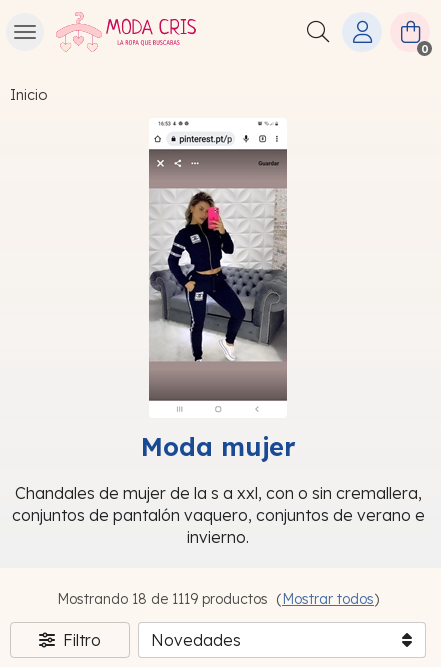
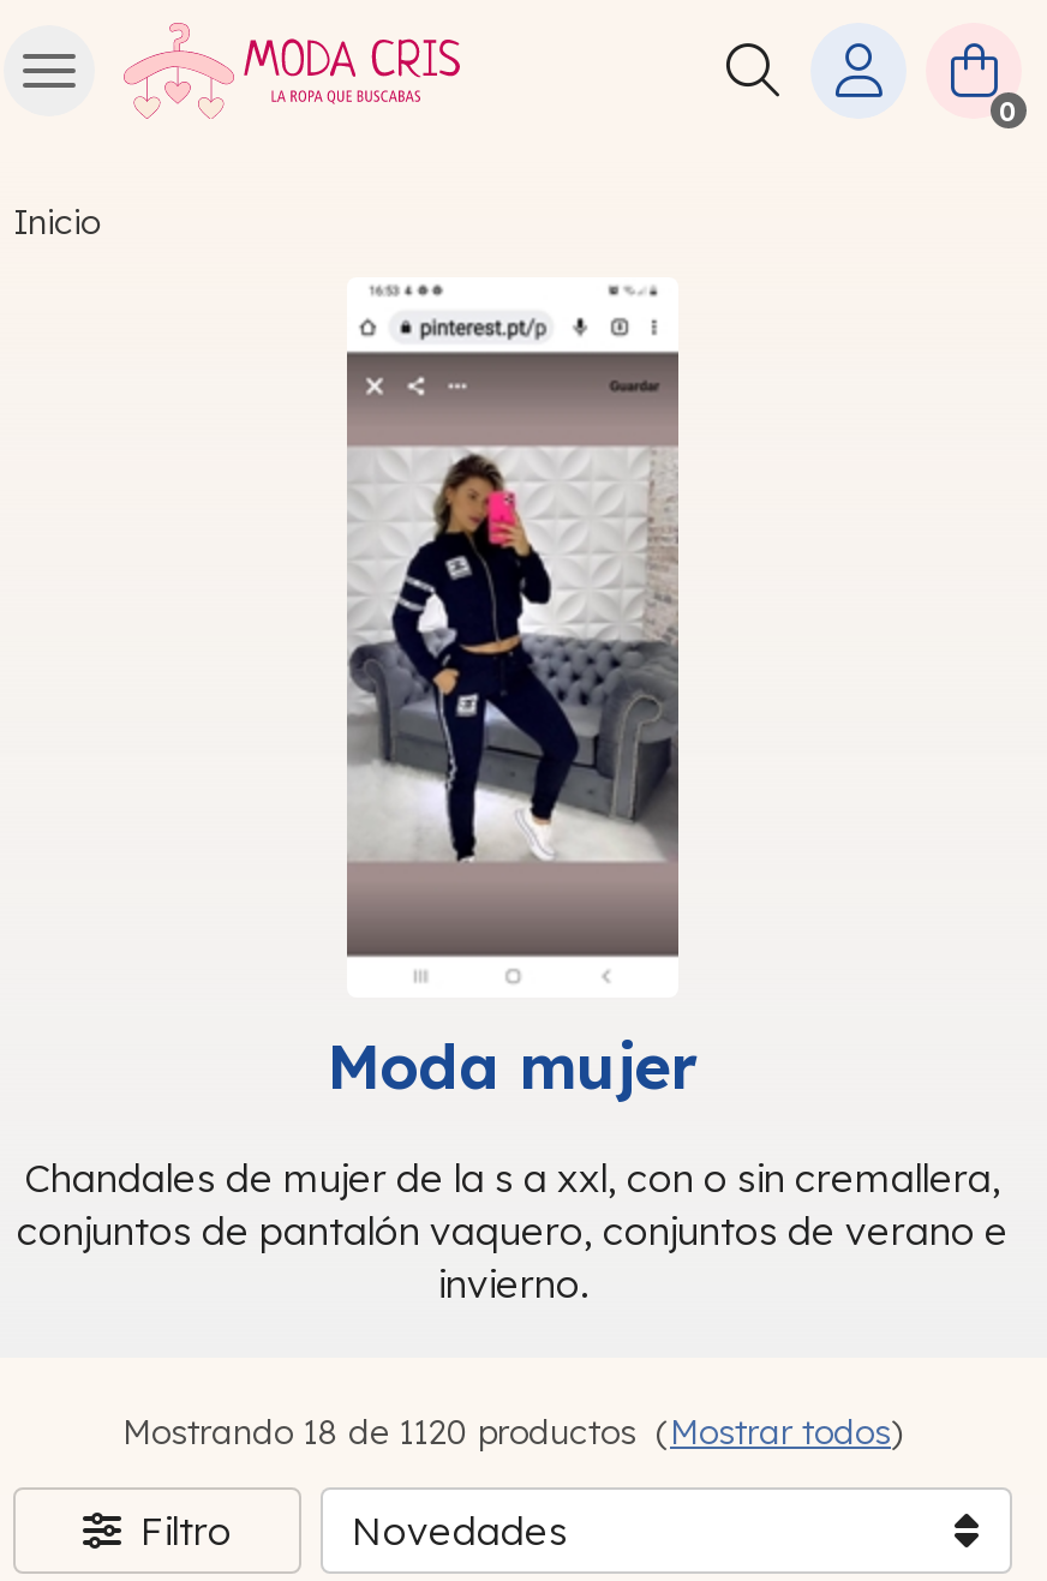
[57,590,379,608] Mostrando 18 de 1119 productos (Mostrar todos) -> [122,1411,903,1454] Mostrando 18 de 1120 productos (Mostrar todos)

